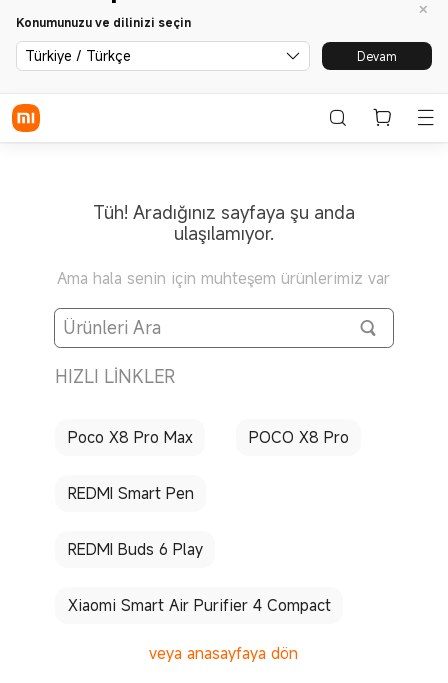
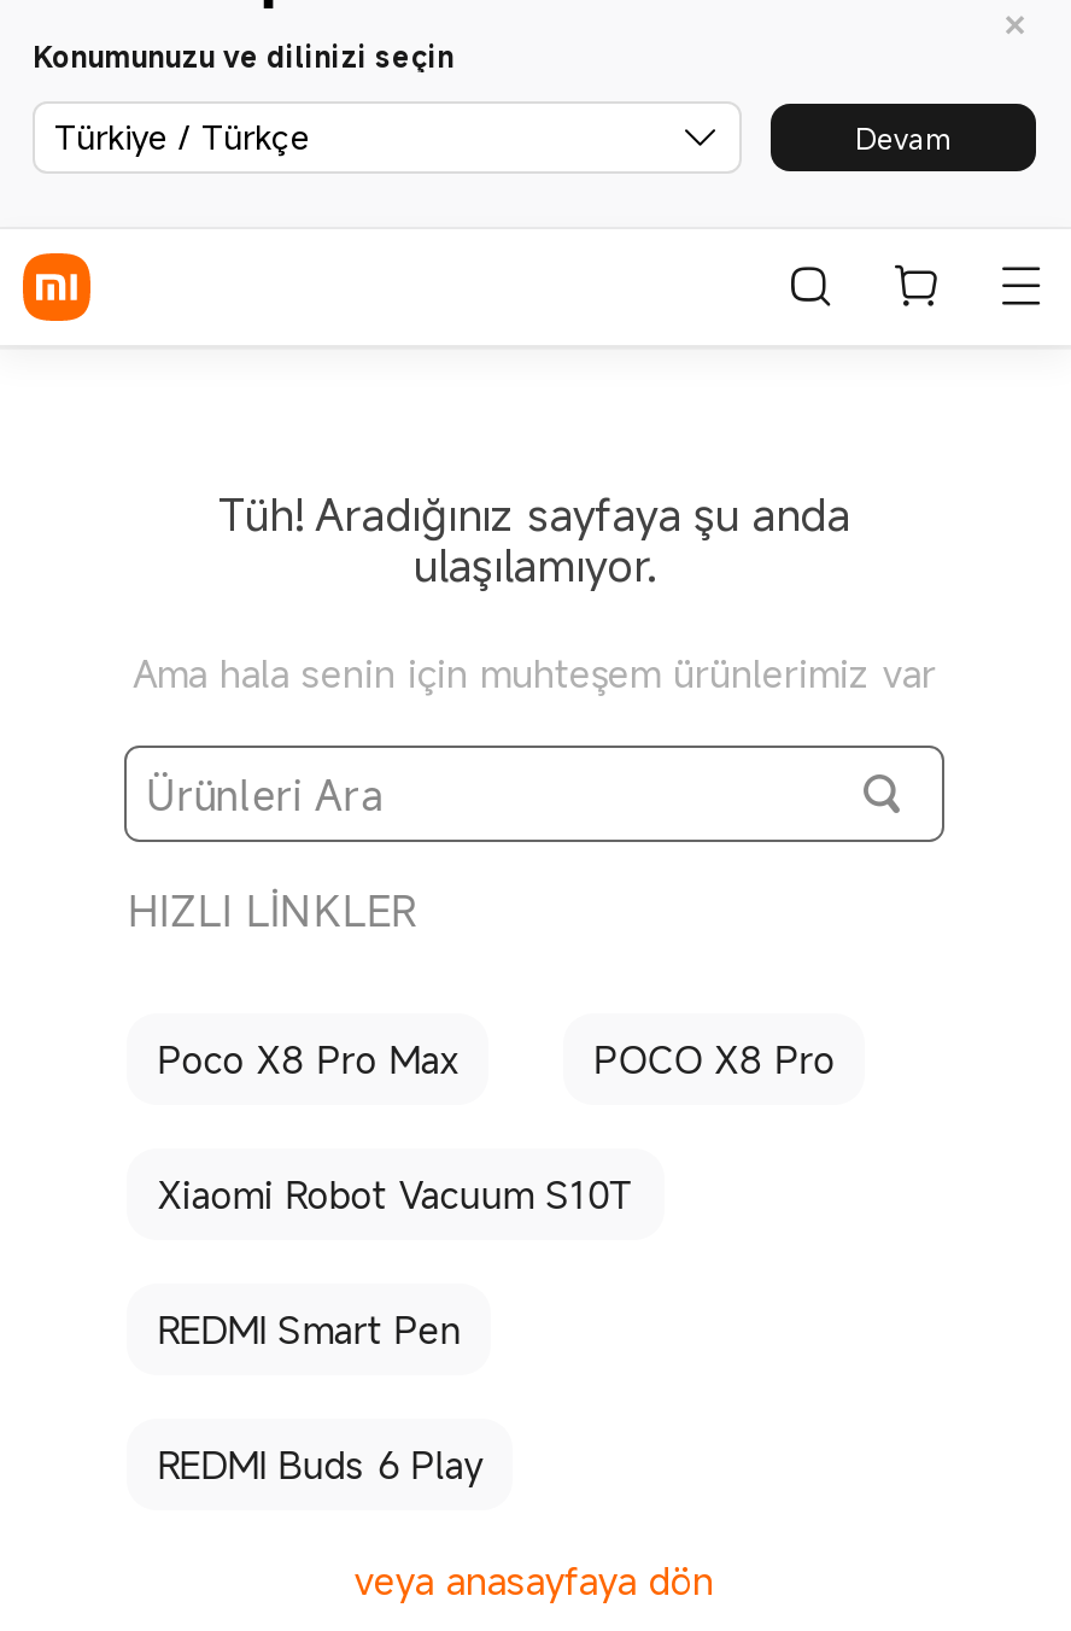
none -> [158,1169,635,1217] Xiaomi Robot Vacuum S10T
moved [68,483,203,559] -> [158,1304,483,1488]: REDMI Smart Pen | REDMI Buds 6 Play
[68,595,331,615] Xiaomi Smart Air Purifier 4 Compact -> none

